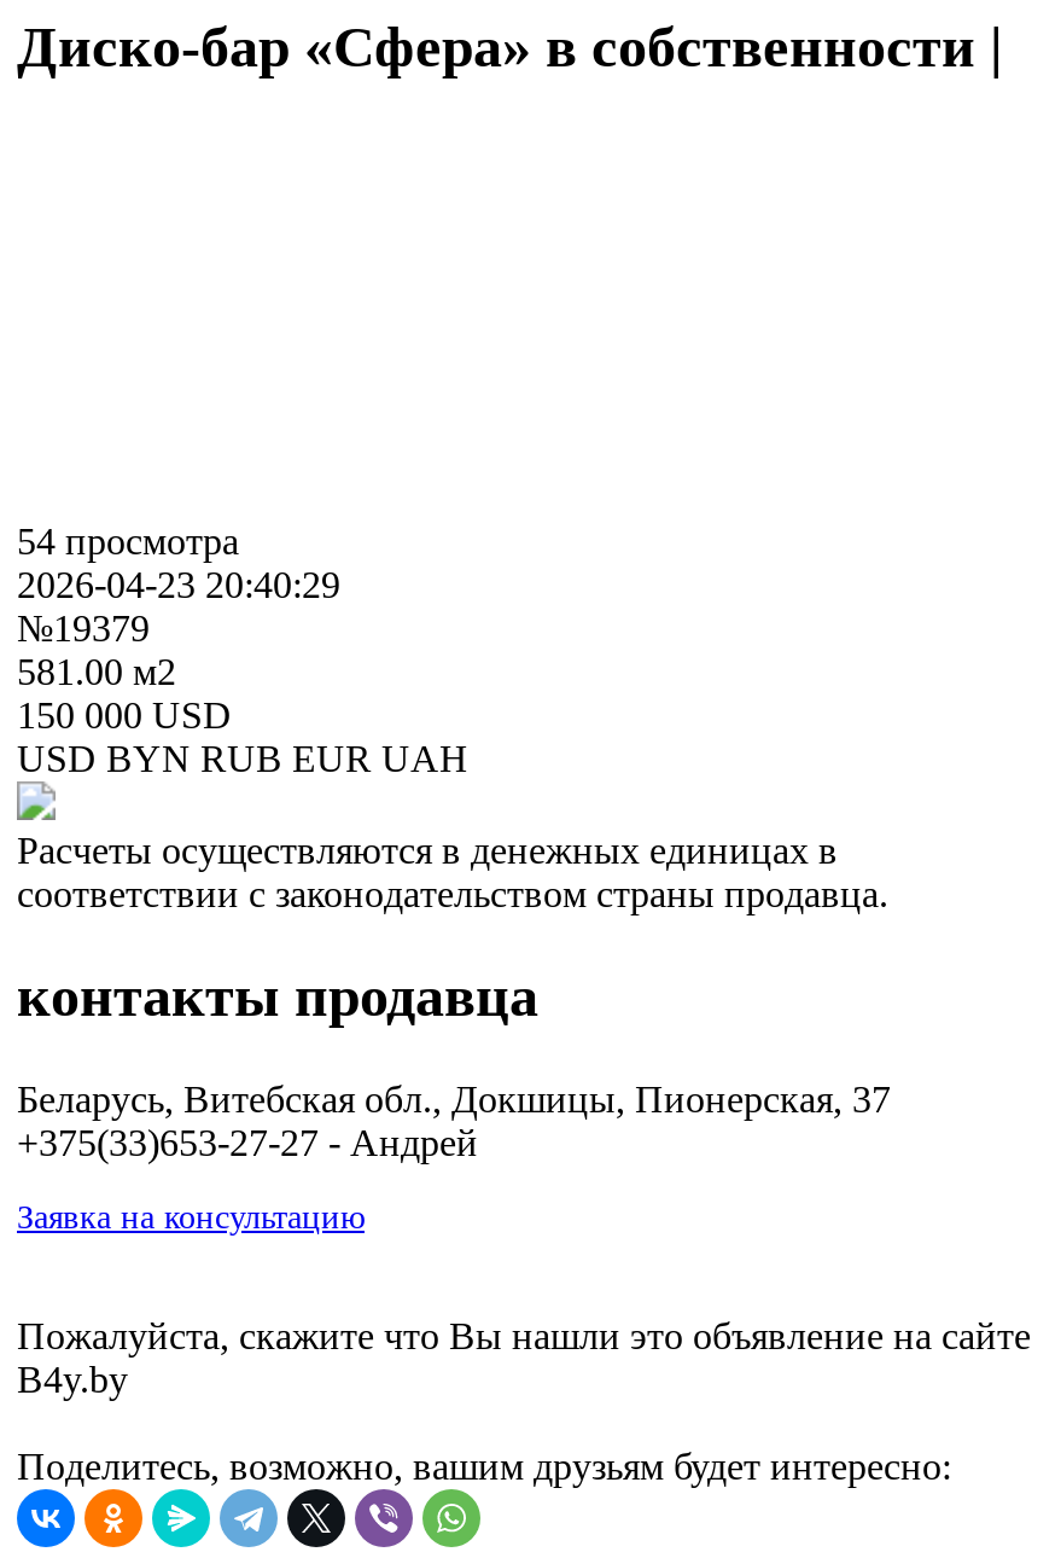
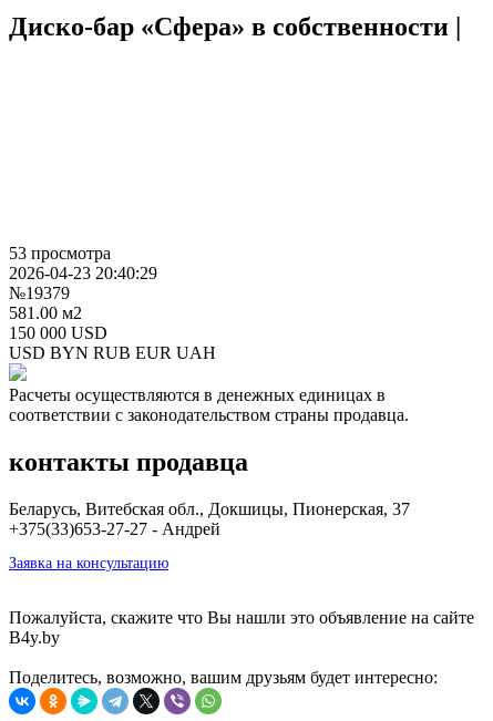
[17,520,239,561] 54 просмотра -> [9,243,111,262] 53 просмотра

